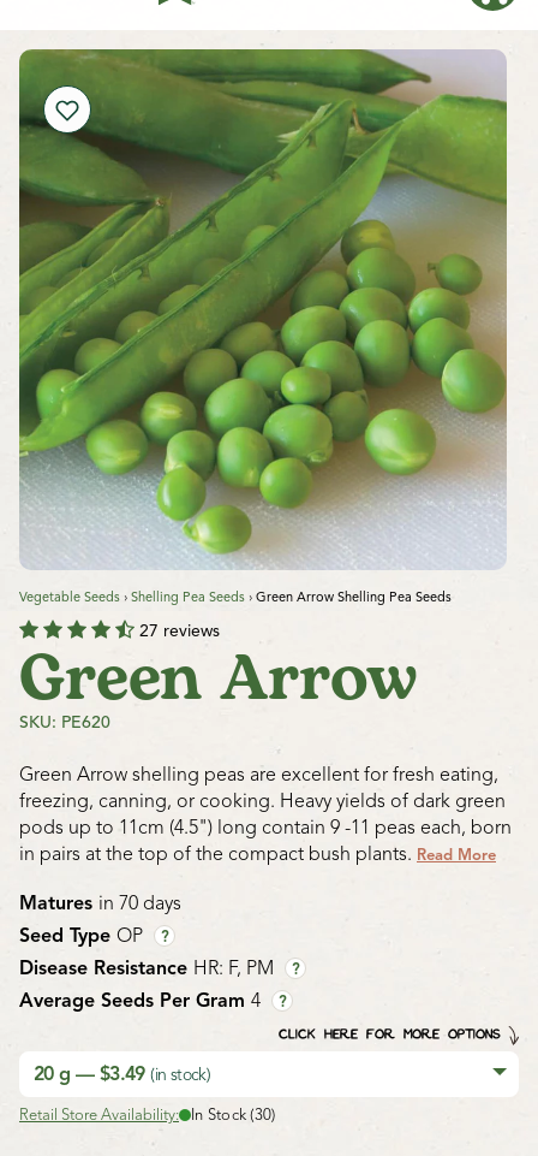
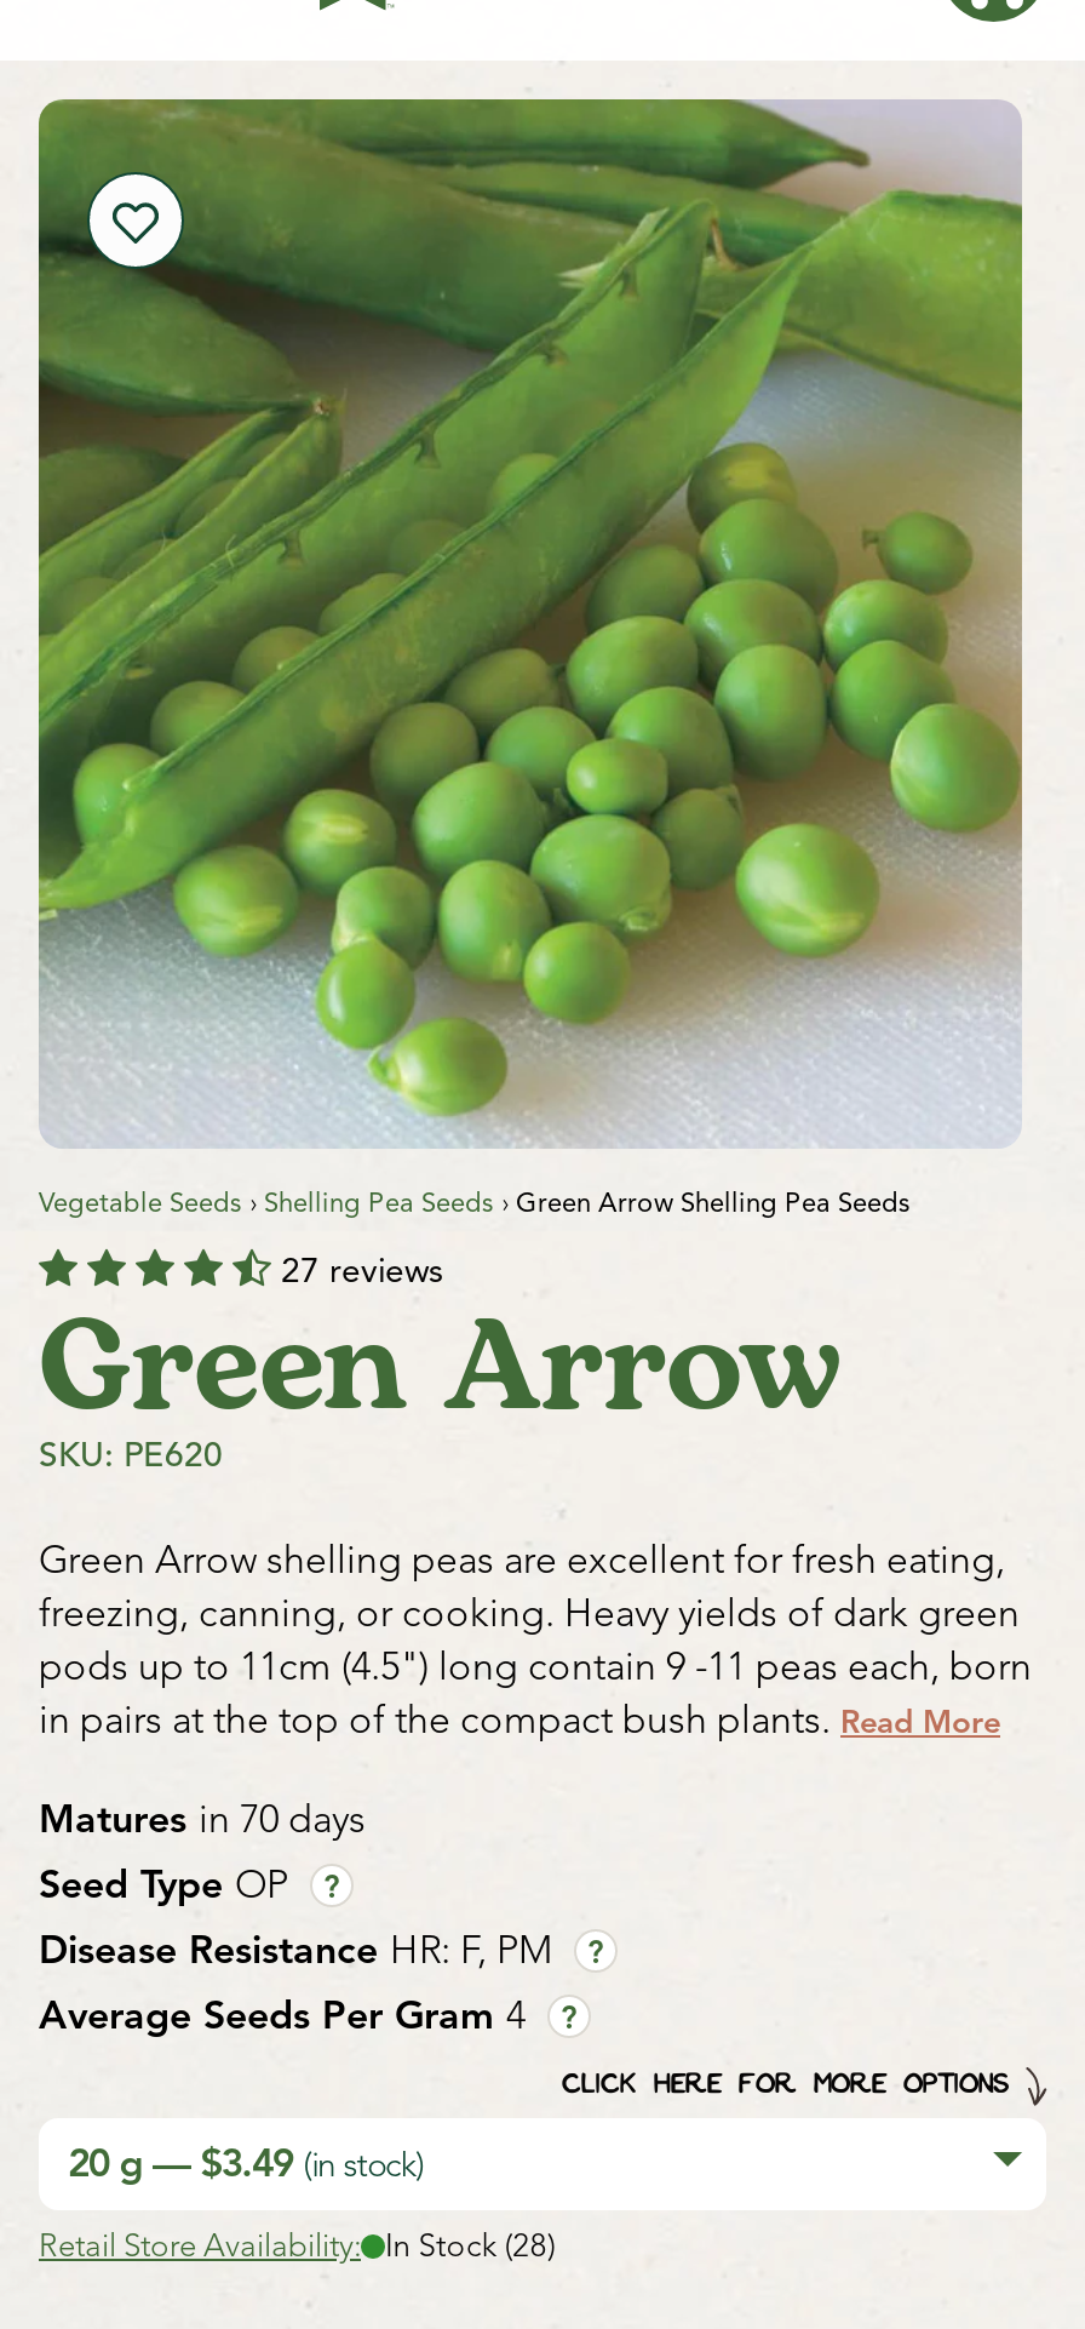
[19,1105,275,1124] Retail Store Availability: In Stock (30) -> [39,2227,556,2266] Retail Store Availability: In Stock (28)

